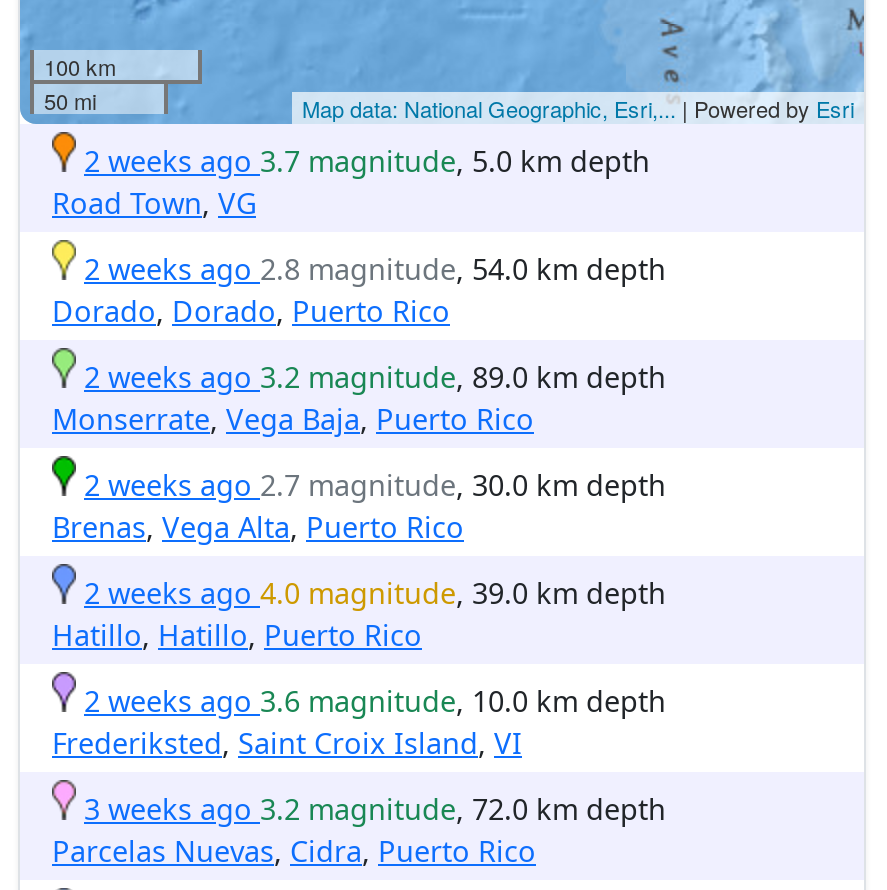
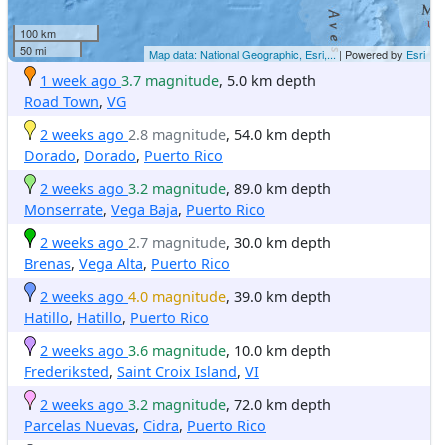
[84,141,650,179] 2 weeks ago 3.7 magnitude, 5.0 km depth -> [40,71,316,90] 1 week ago 3.7 magnitude, 5.0 km depth
[84,789,666,827] 3 weeks ago 3.2 magnitude, 72.0 km depth -> [40,395,331,414] 2 weeks ago 3.2 magnitude, 72.0 km depth

